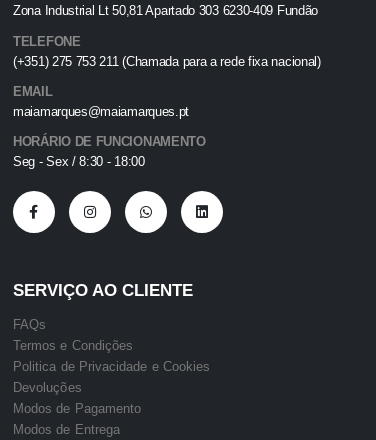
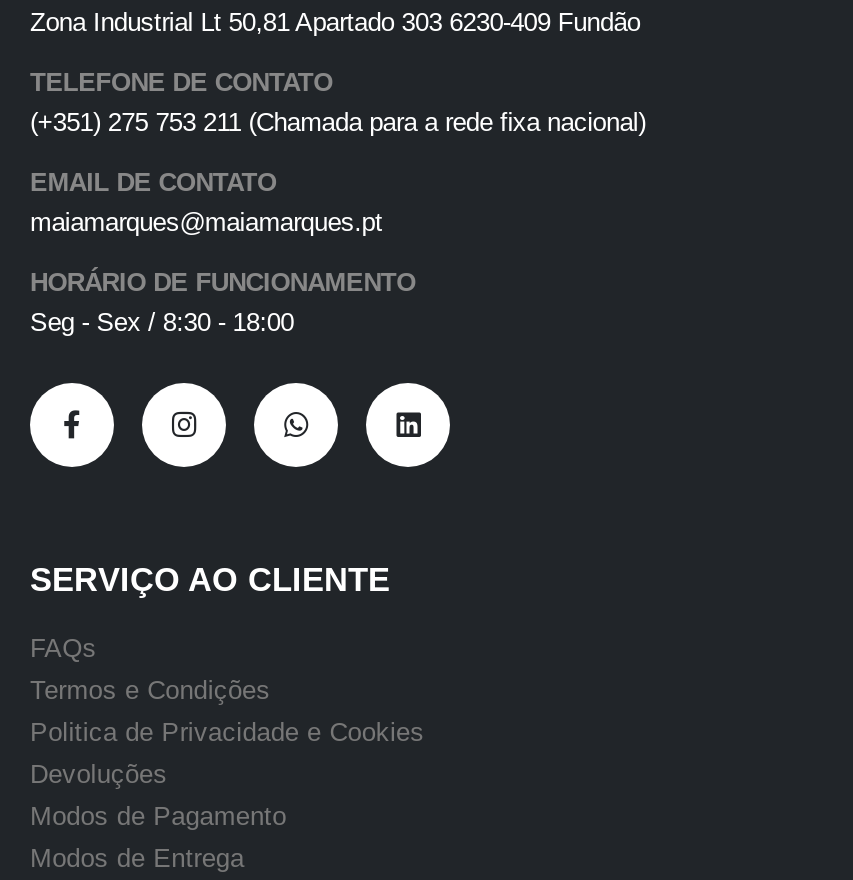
[13,33,81,48] TELEFONE -> [30,67,333,97] TELEFONE DE CONTATO
[13,84,52,99] EMAIL -> [30,167,276,197] EMAIL DE CONTATO

